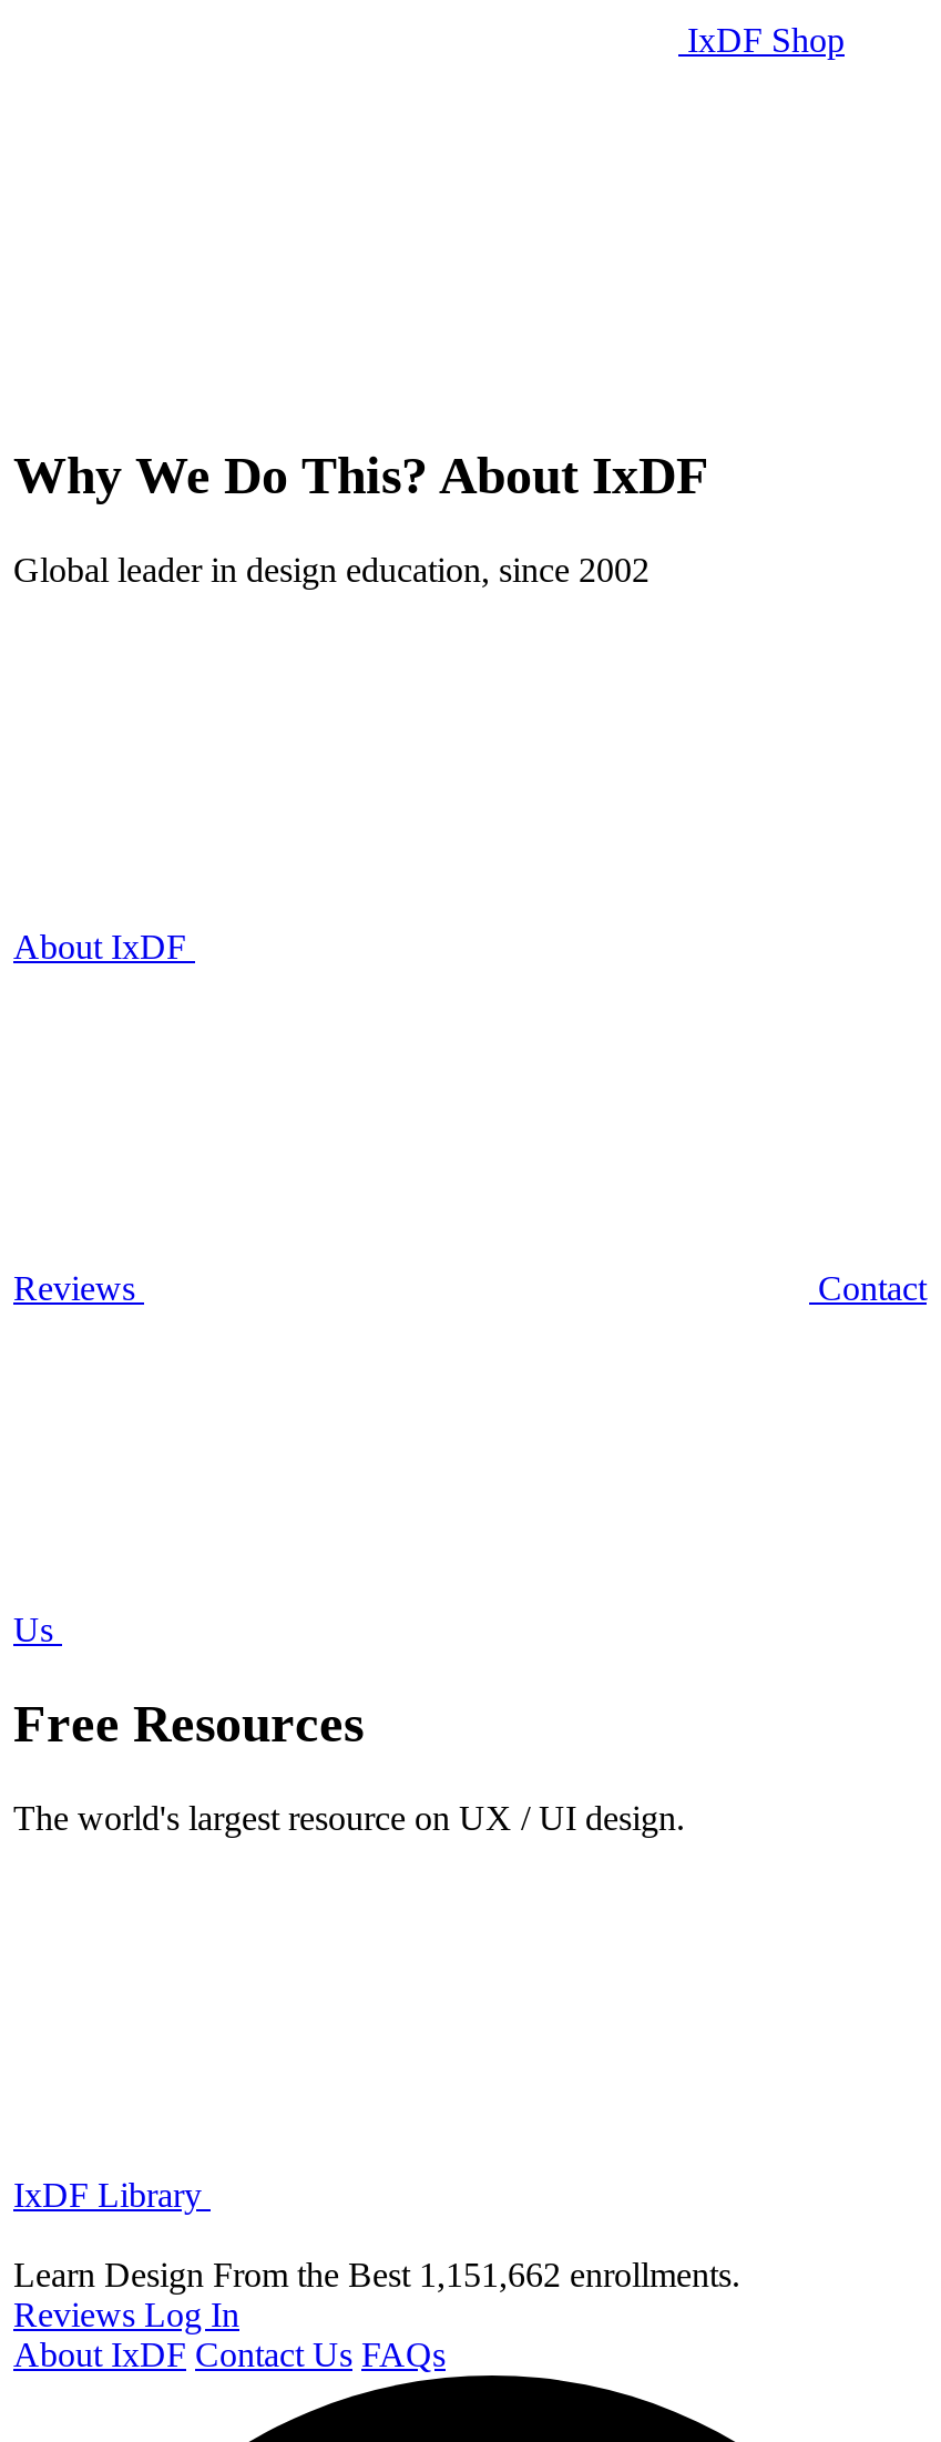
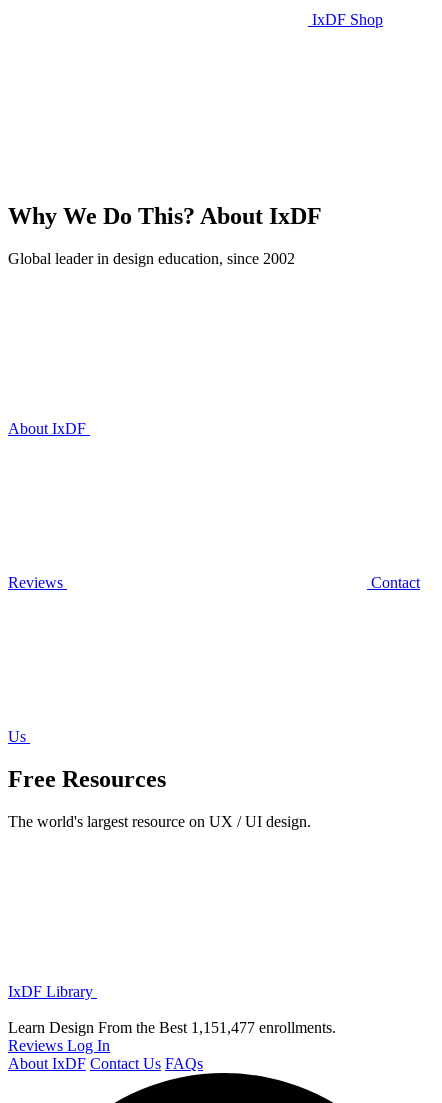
[13,2255,740,2293] Learn Design From the Best 1,151,662 enrollments. -> [8,1019,336,1036] Learn Design From the Best 1,151,477 enrollments.

